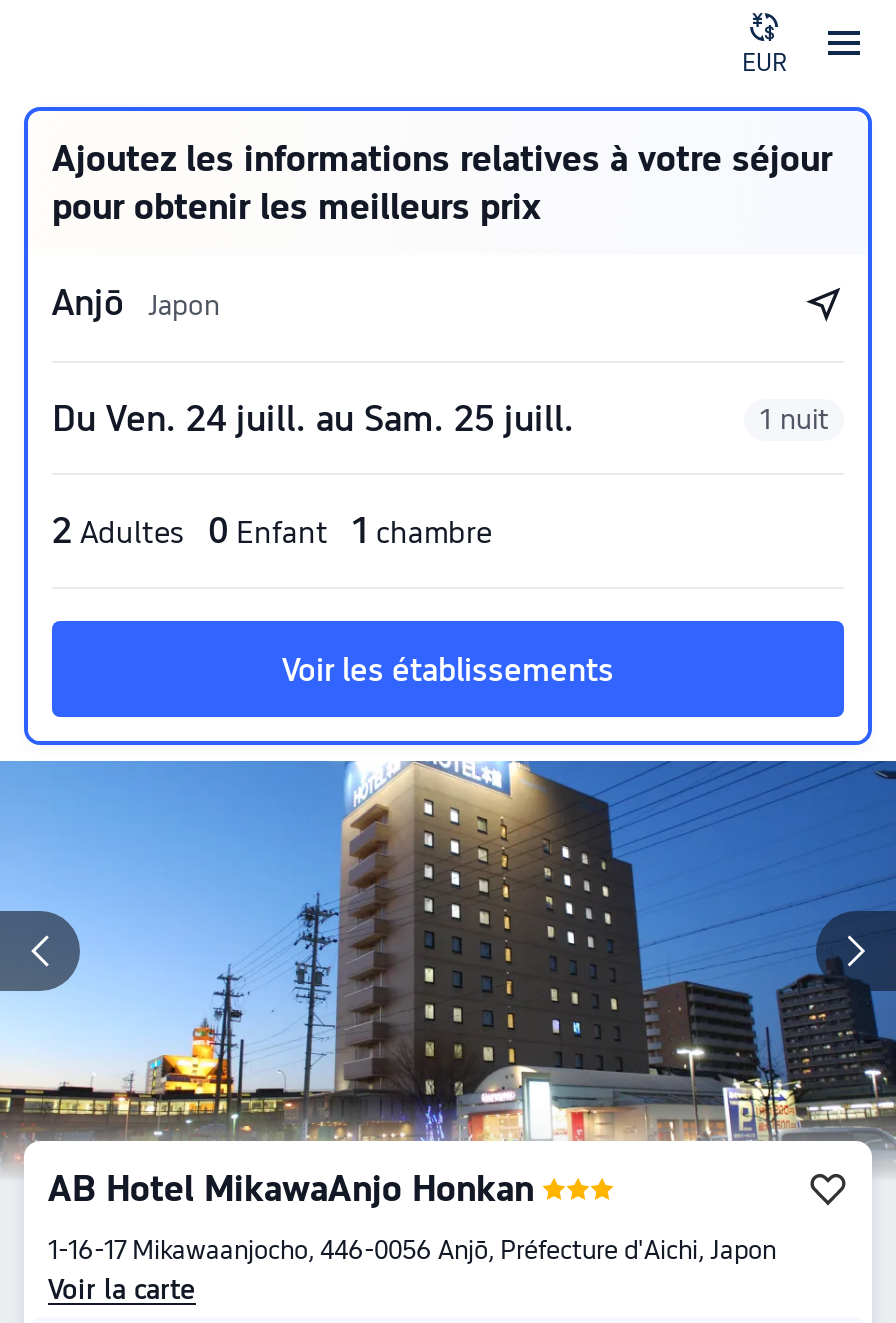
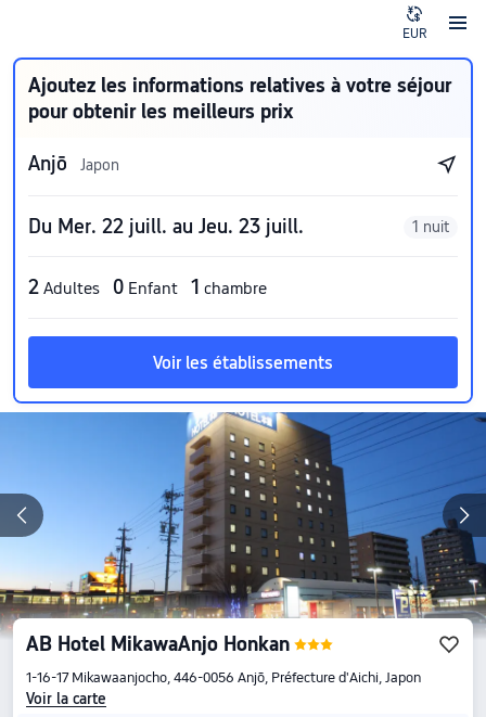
[52,397,574,439] Du Ven. 24 juill. au Sam. 25 juill. -> [28,215,304,238] Du Mer. 22 juill. au Jeu. 23 juill.

